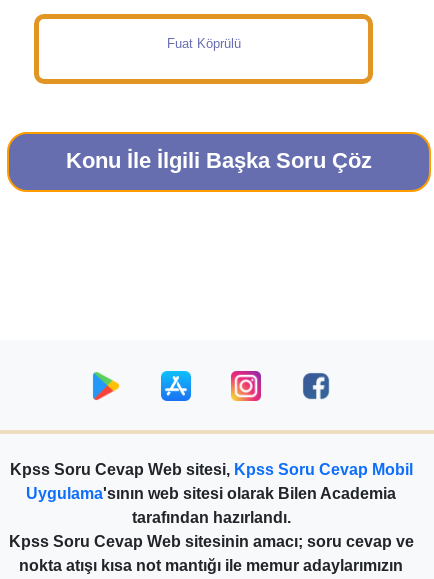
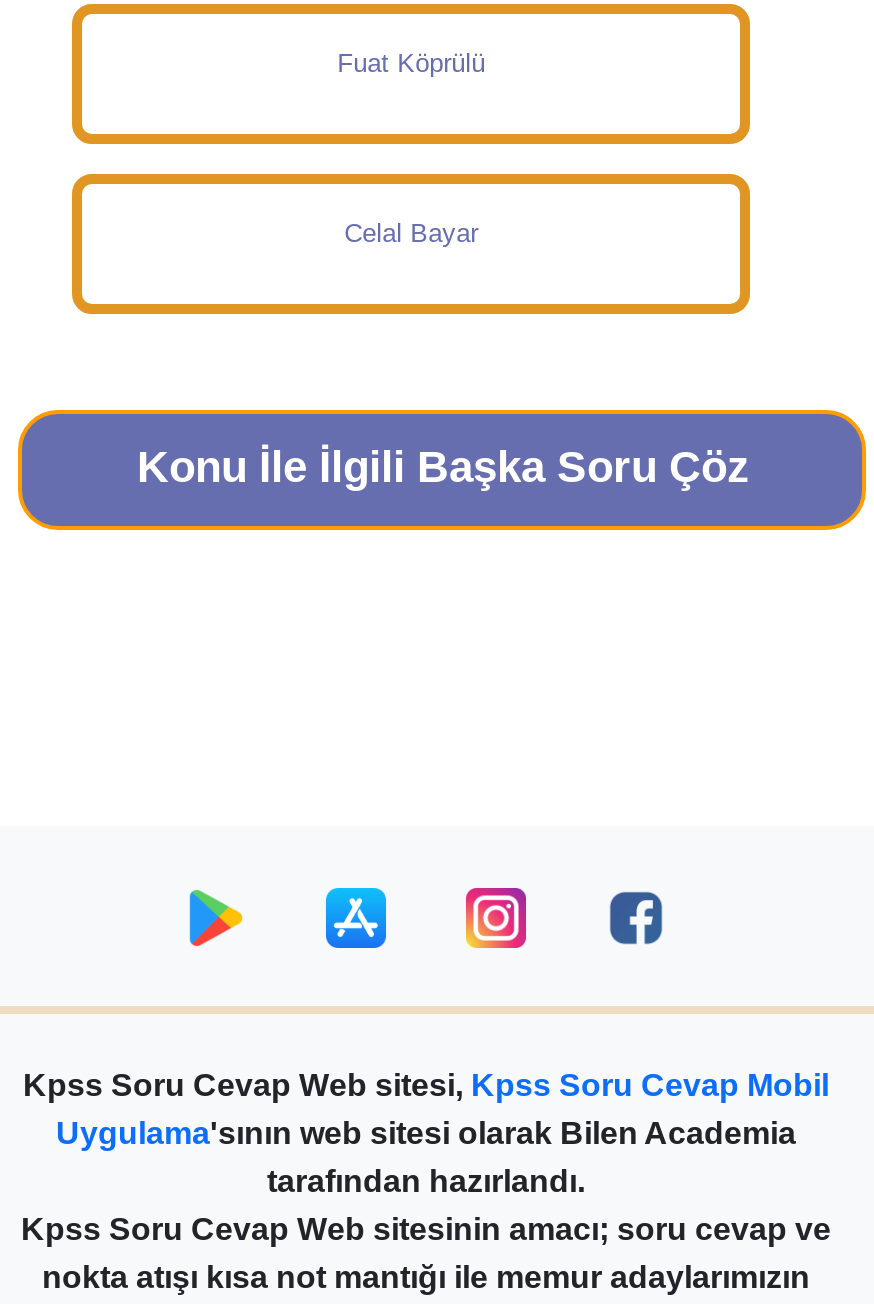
none -> [344,218,478,248] Celal Bayar

